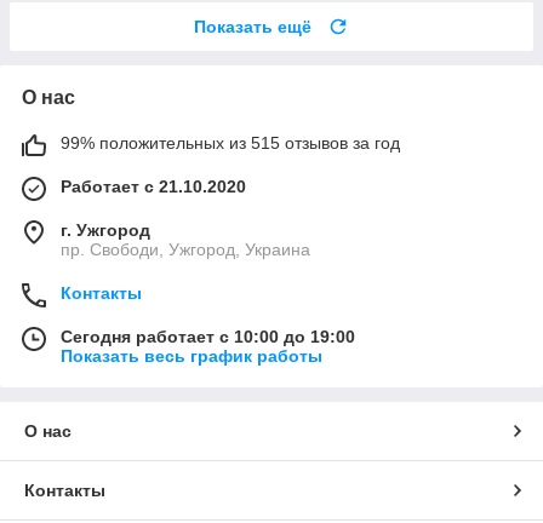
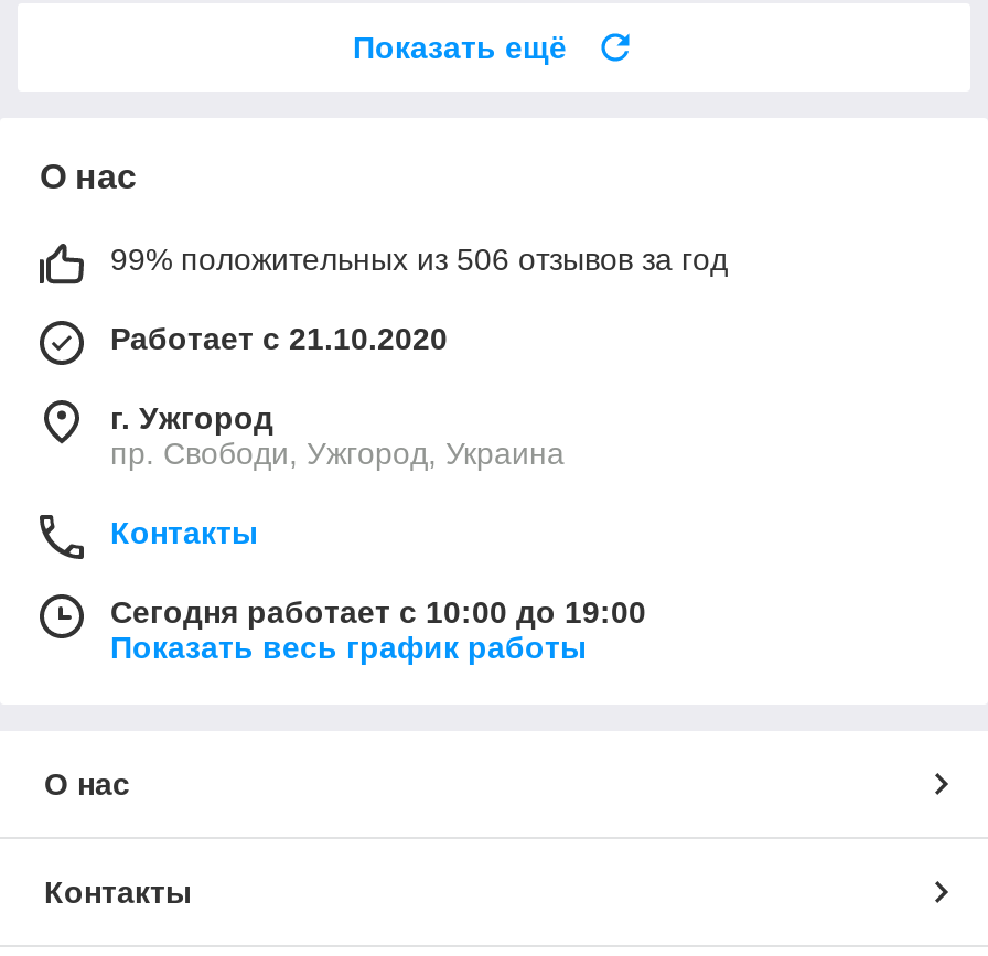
[61,134,400,153] 99% положительных из 515 отзывов за год -> [110,242,728,278] 99% положительных из 506 отзывов за год

